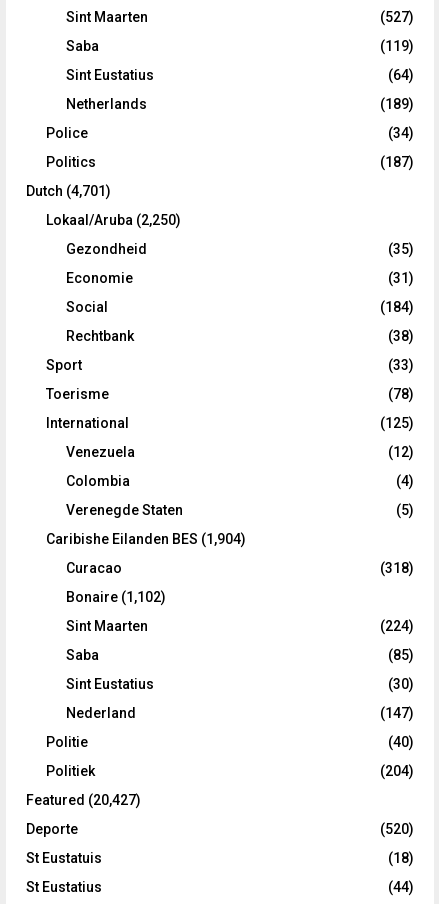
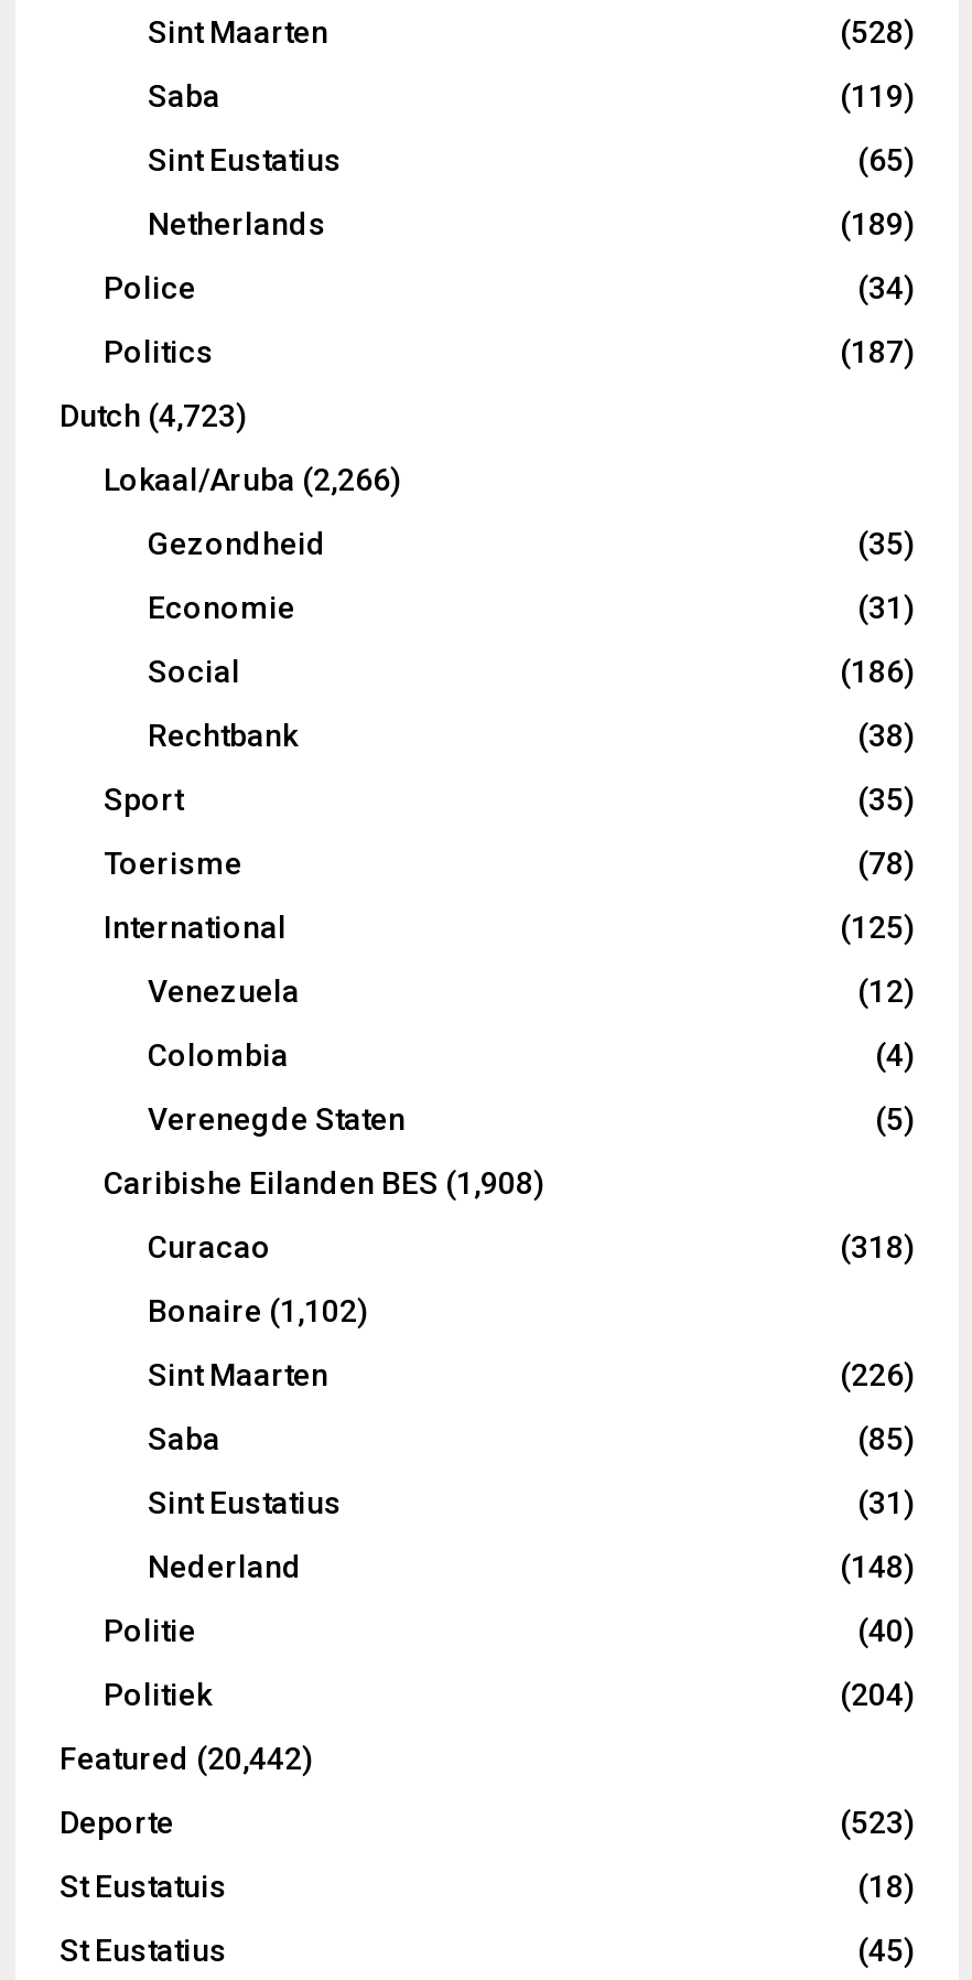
[380,9,414,25] (527) -> [840,13,915,49] (528)
[388,67,414,83] (64) -> [857,141,915,177] (65)
[26,183,111,199] Dutch (4,701) -> [60,397,247,432] Dutch (4,723)
[46,212,181,228] Lokaal/Aruba (2,250) -> [104,461,401,496] Lokaal/Aruba (2,266)
[380,299,414,315] (184) -> [840,653,915,688] (186)
[388,357,414,373] (33) -> [857,781,915,816] (35)
[46,531,246,547] Caribishe Eilanden BES (1,904) -> [104,1164,544,1200] Caribishe Eilanden BES (1,908)
[380,618,414,634] (224) -> [840,1356,915,1392] (226)
[388,676,414,692] (30) -> [857,1484,915,1519] (31)
[380,705,414,721] (147) -> [840,1548,915,1583] (148)
[26,792,141,808] Featured (20,427) -> [60,1740,313,1775] Featured (20,442)
[380,821,414,837] (520) -> [840,1804,915,1839] (523)
[388,879,414,895] (44) -> [857,1932,915,1967] (45)

